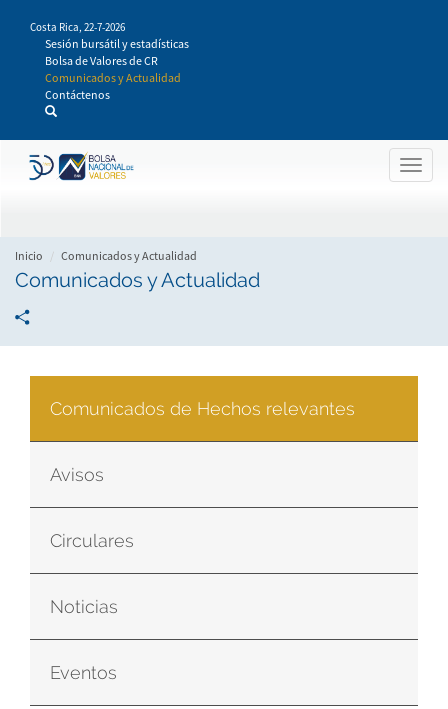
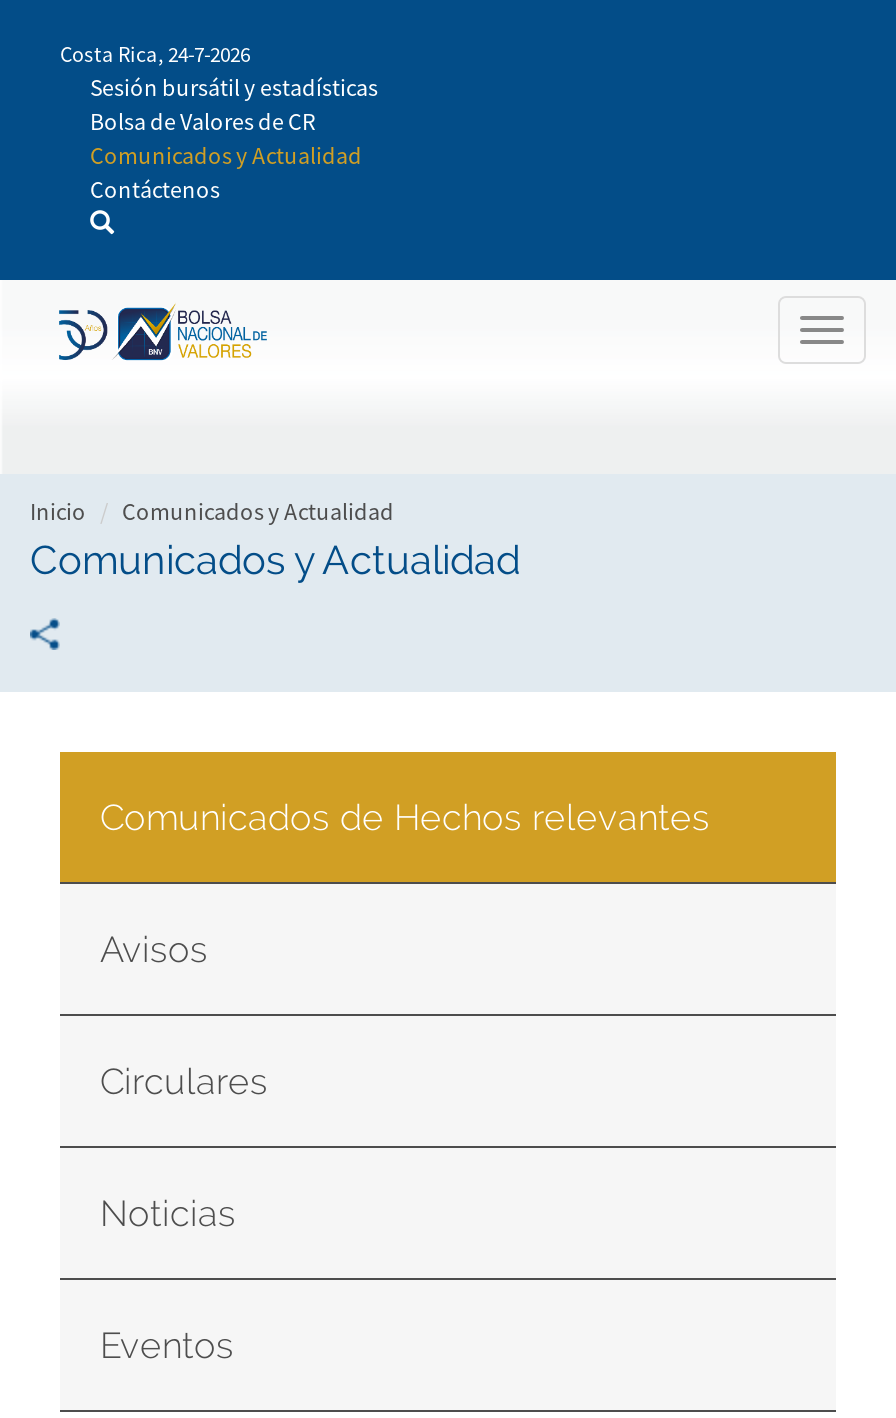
[30,20,125,34] Costa Rica, 22-7-2026 -> [60,40,250,68] Costa Rica, 24-7-2026

